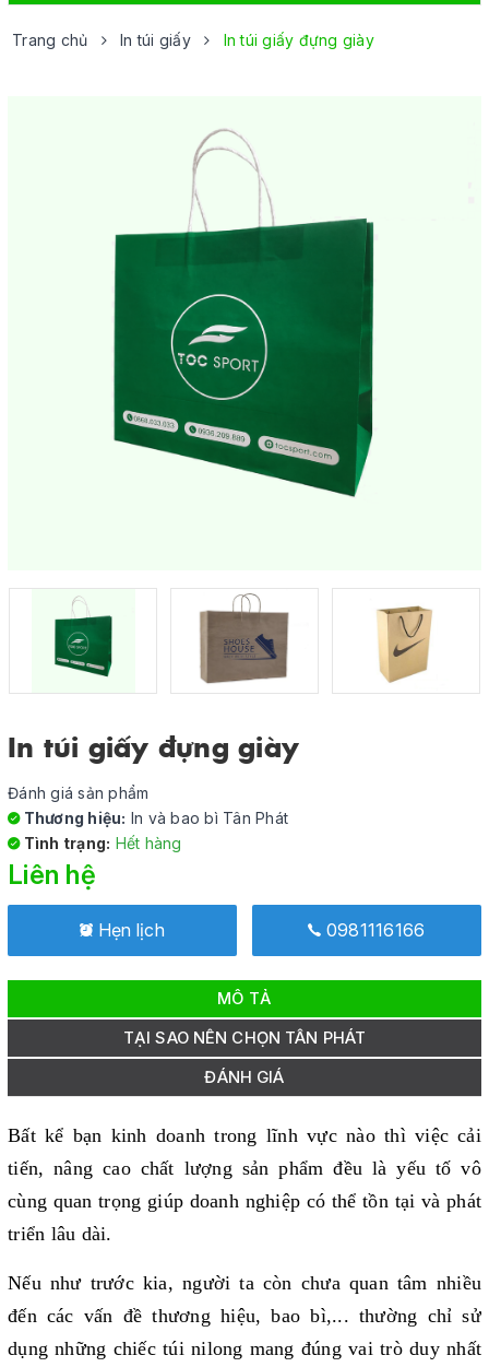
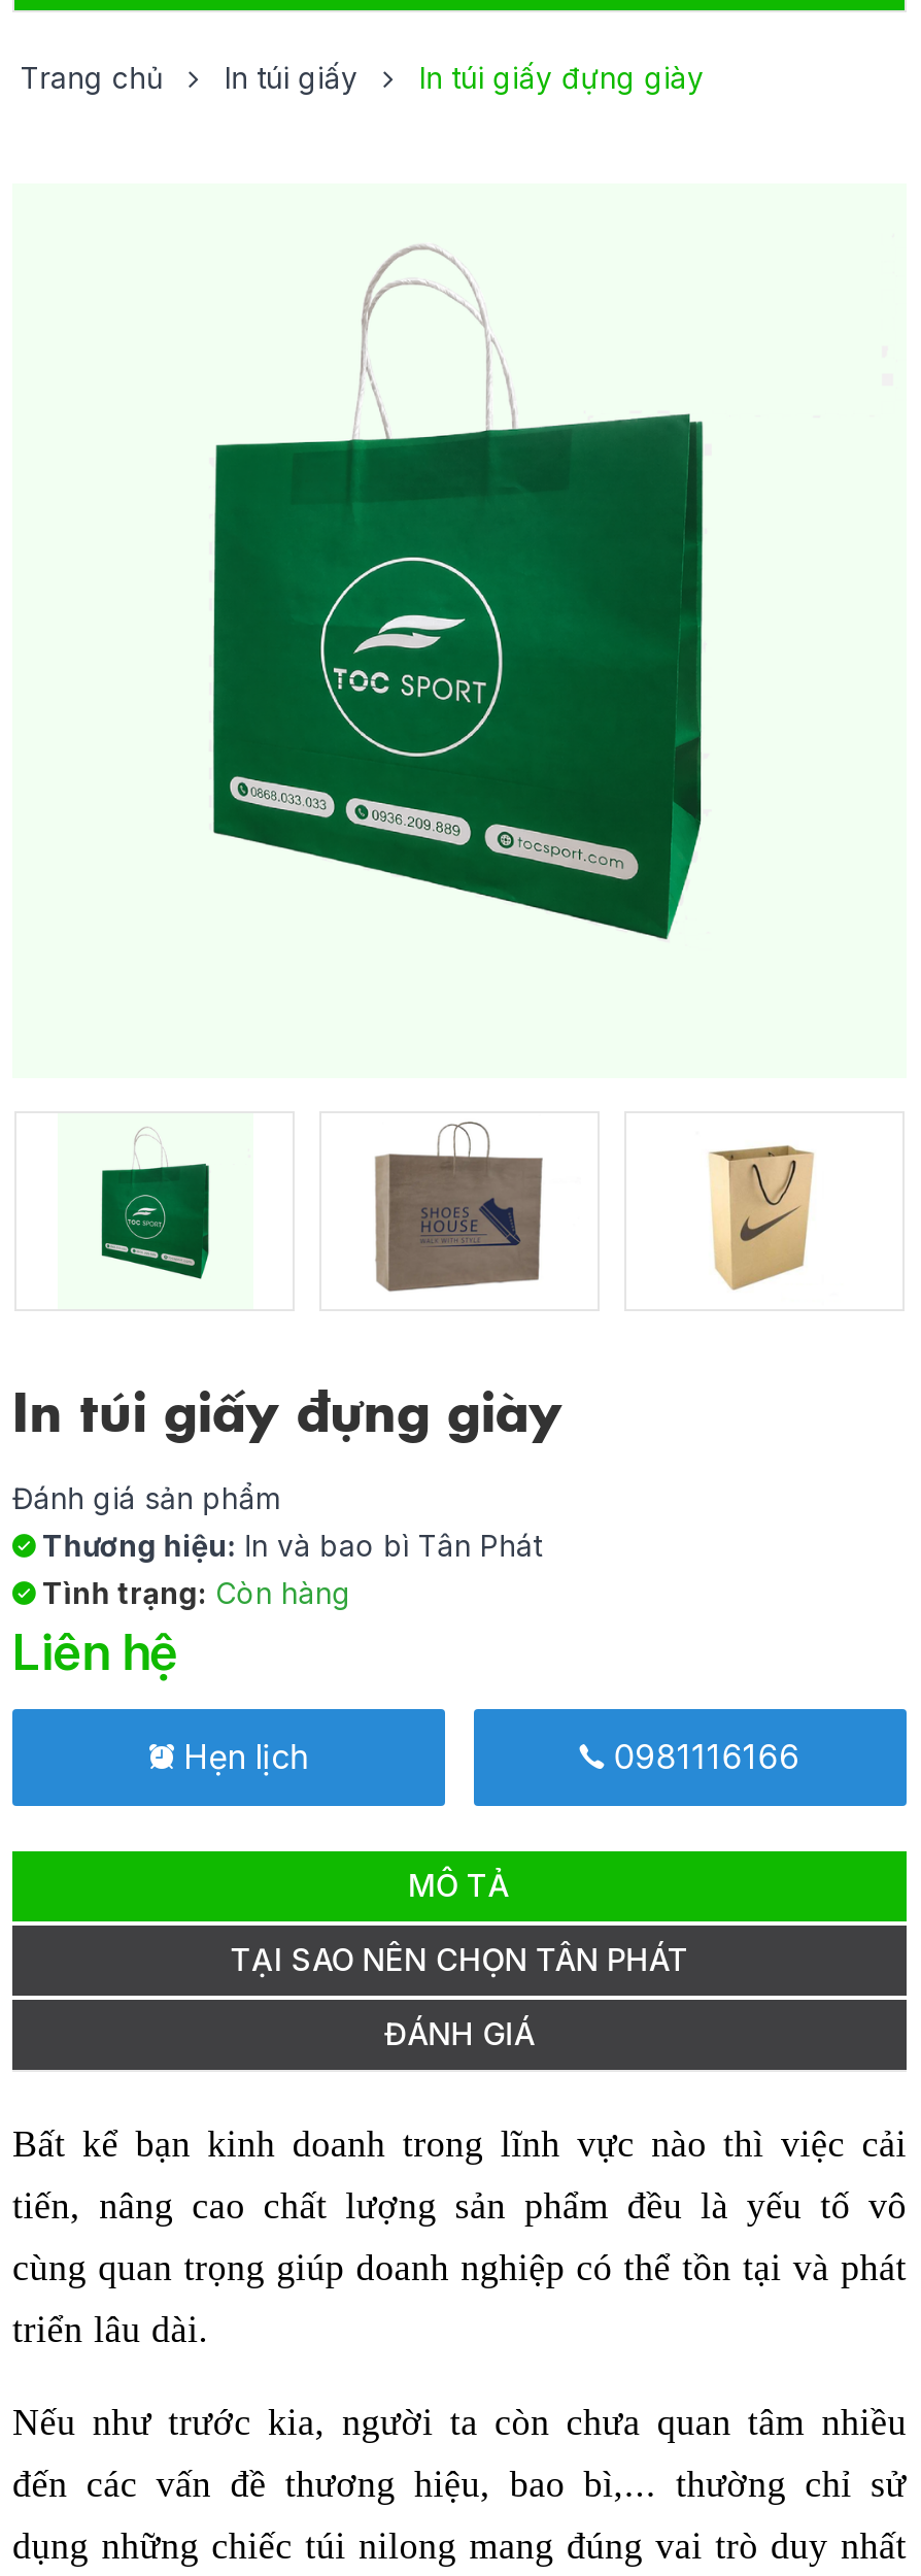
[20,834,182,852] Tình trạng: Hết hàng -> [35,1575,351,1610] Tình trạng: Còn hàng

